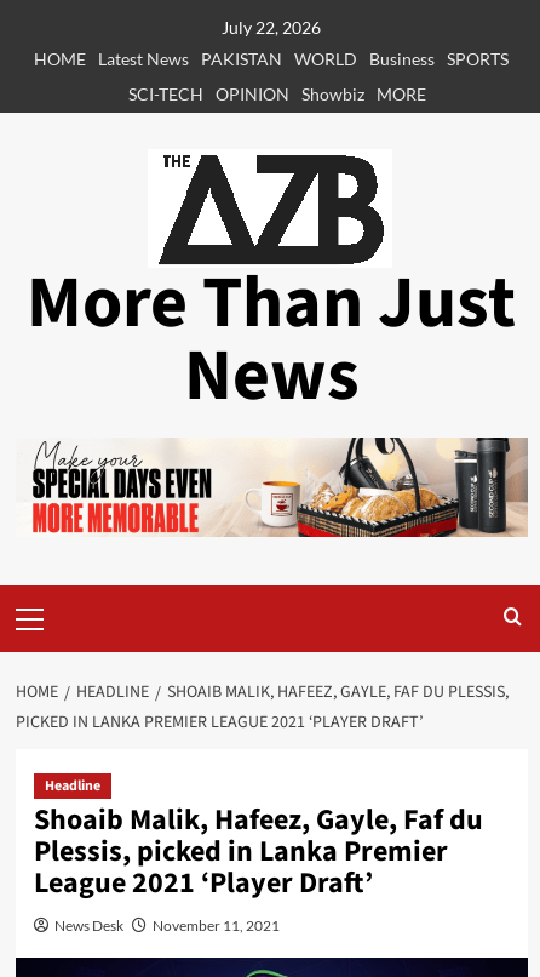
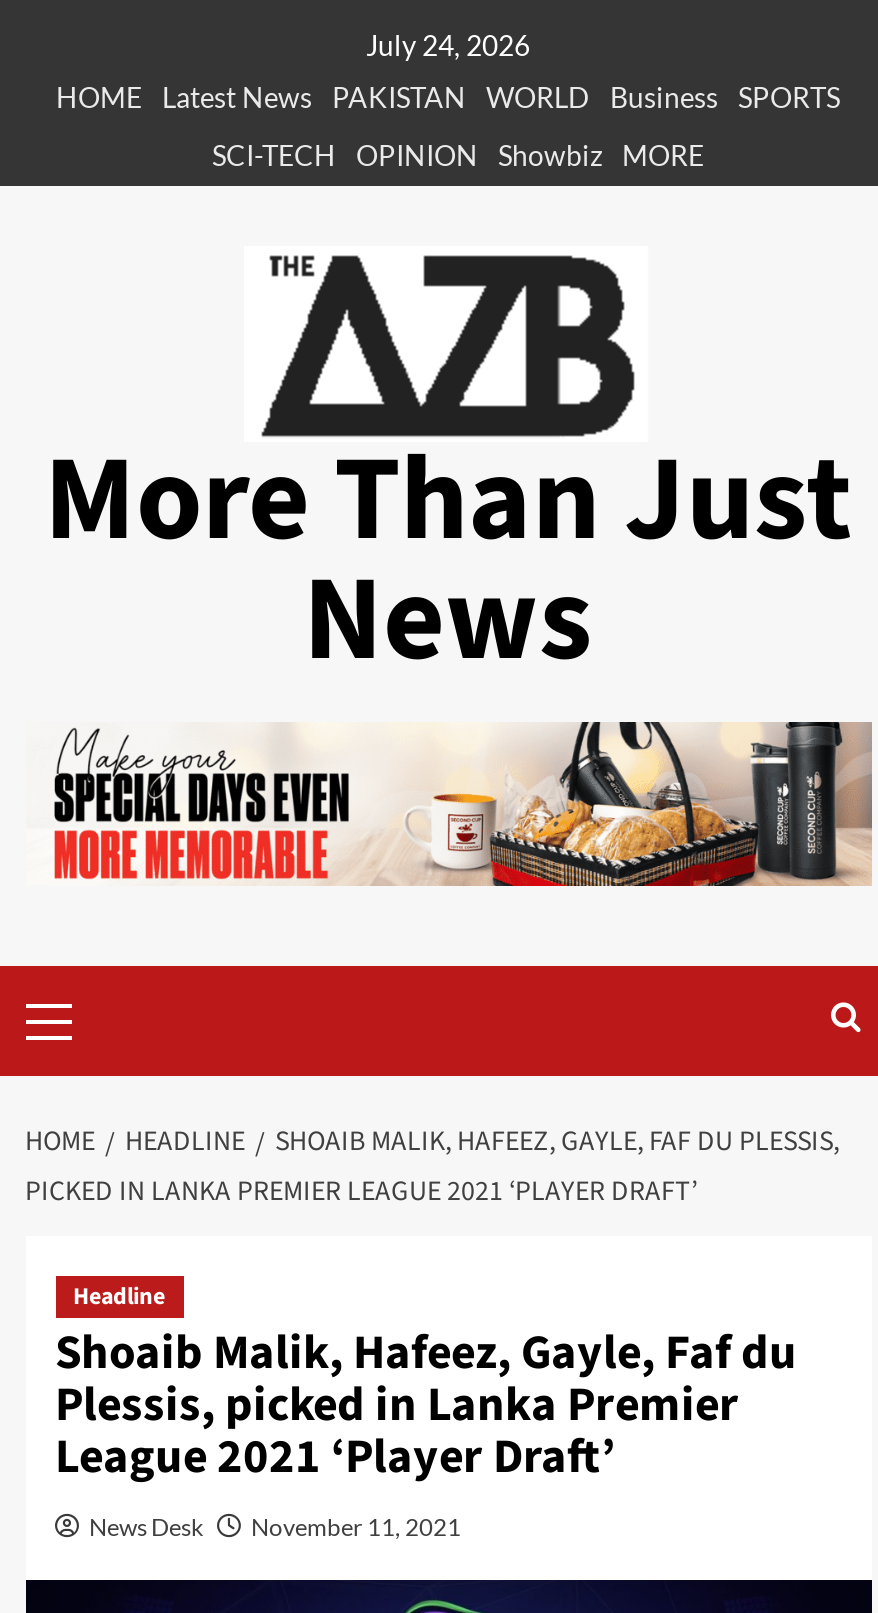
[222,17,321,38] July 22, 2026 -> [366,28,530,62] July 24, 2026

